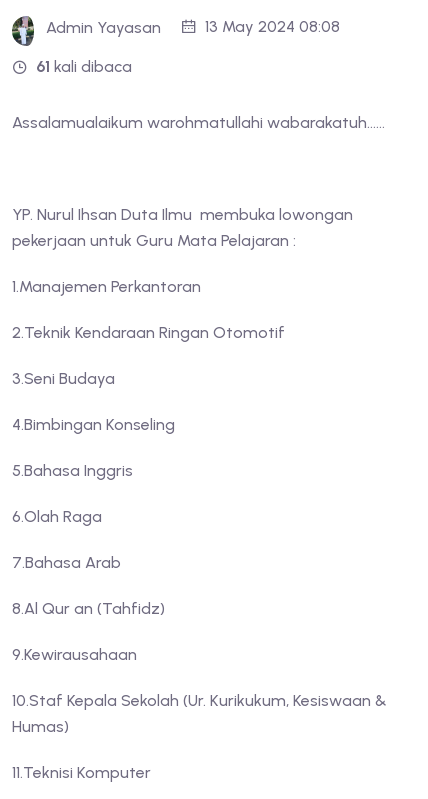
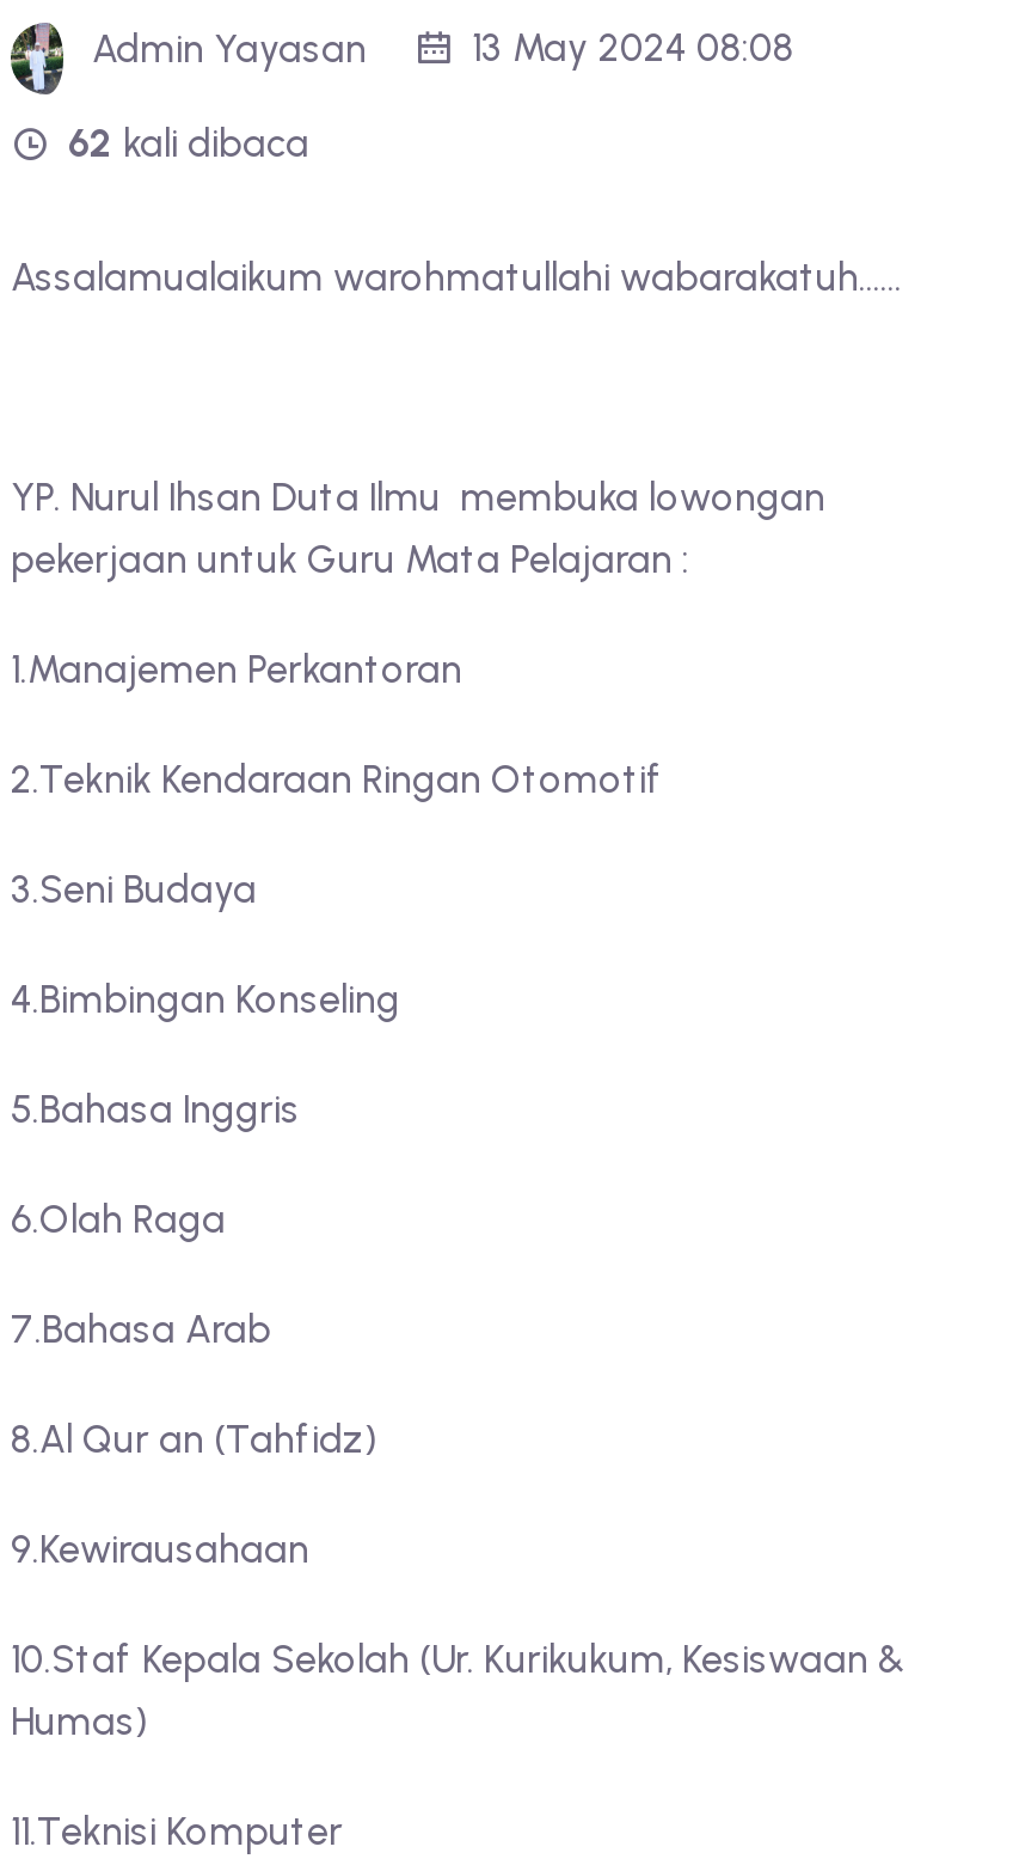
[36,57,132,76] 61 kali dibaca -> [68,120,309,166] 62 kali dibaca

